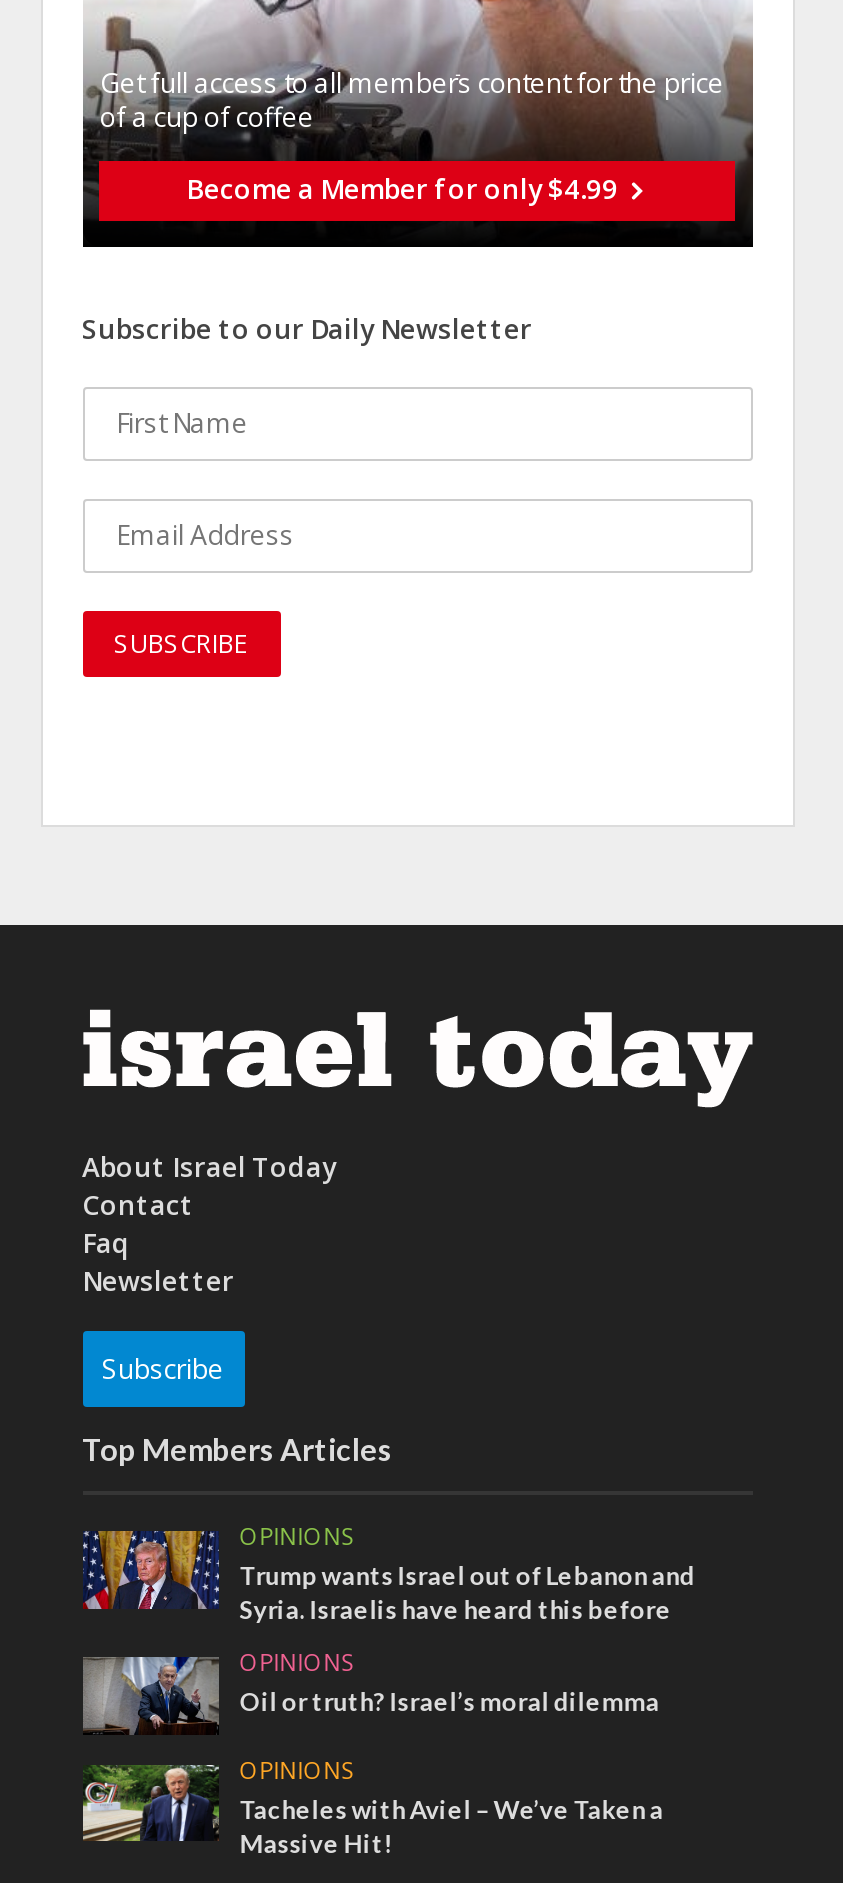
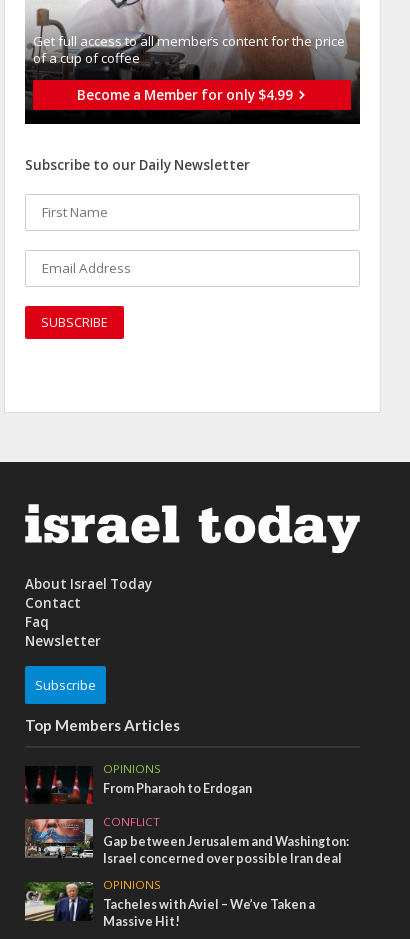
[81,1530,695,1625] [image] | Trump wants Israel out of Lebanon and | Syria. Israelis have heard this before -> [25,765,252,805] [image] | From Pharaoh to Erdogan
[83,1638,659,1734] [image] | OPINIONS | Oil or truth? Israel’s moral dilemma -> [25,814,349,866] [image] | CONFLICT | Gap between Jerusalem and Washington: | Israel concerned over possible Iran deal

